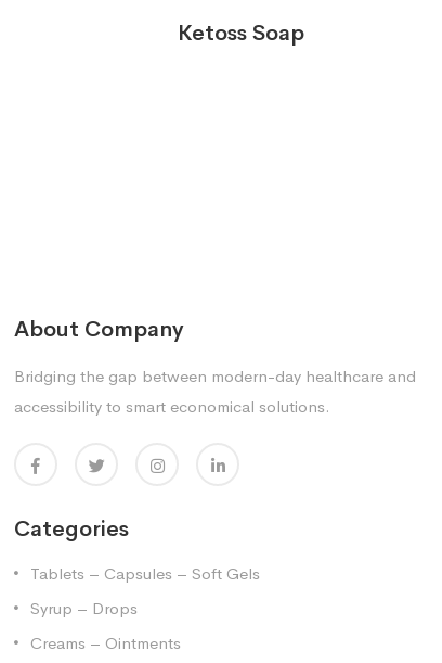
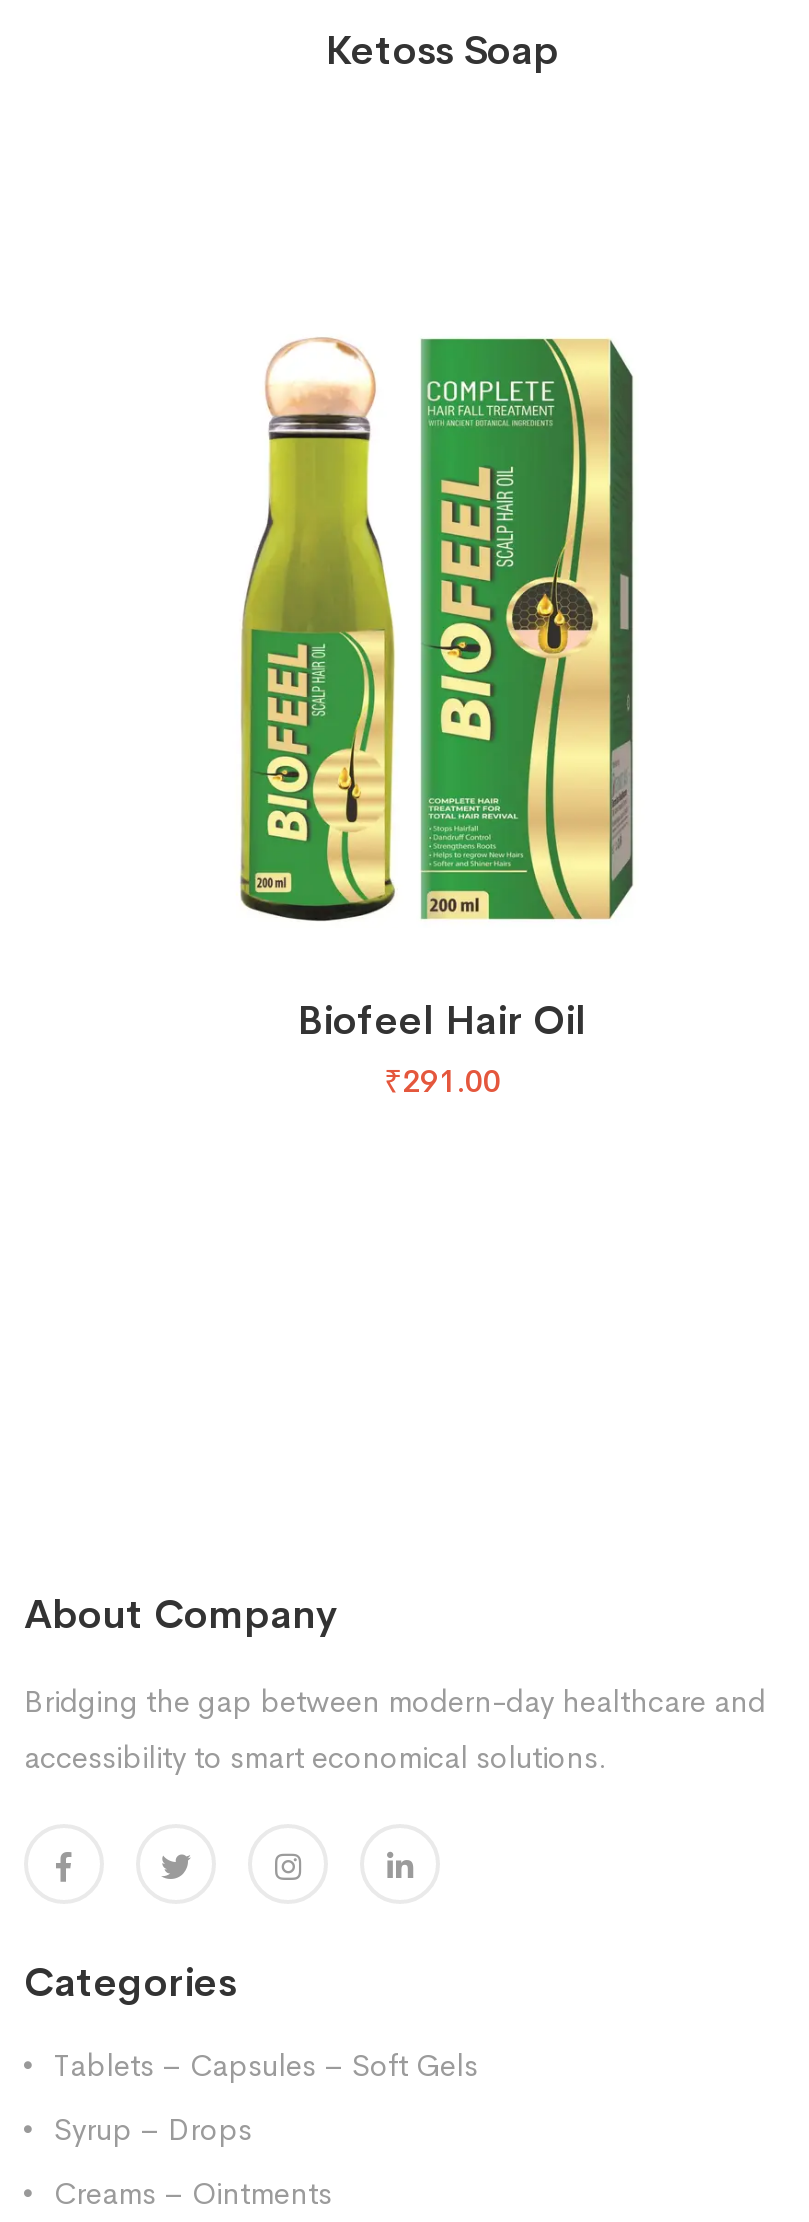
none -> [238,335,587,1103] [image] | Biofeel Hair Oil | ₹291.00
none -> [418,337,636,921] [image]

